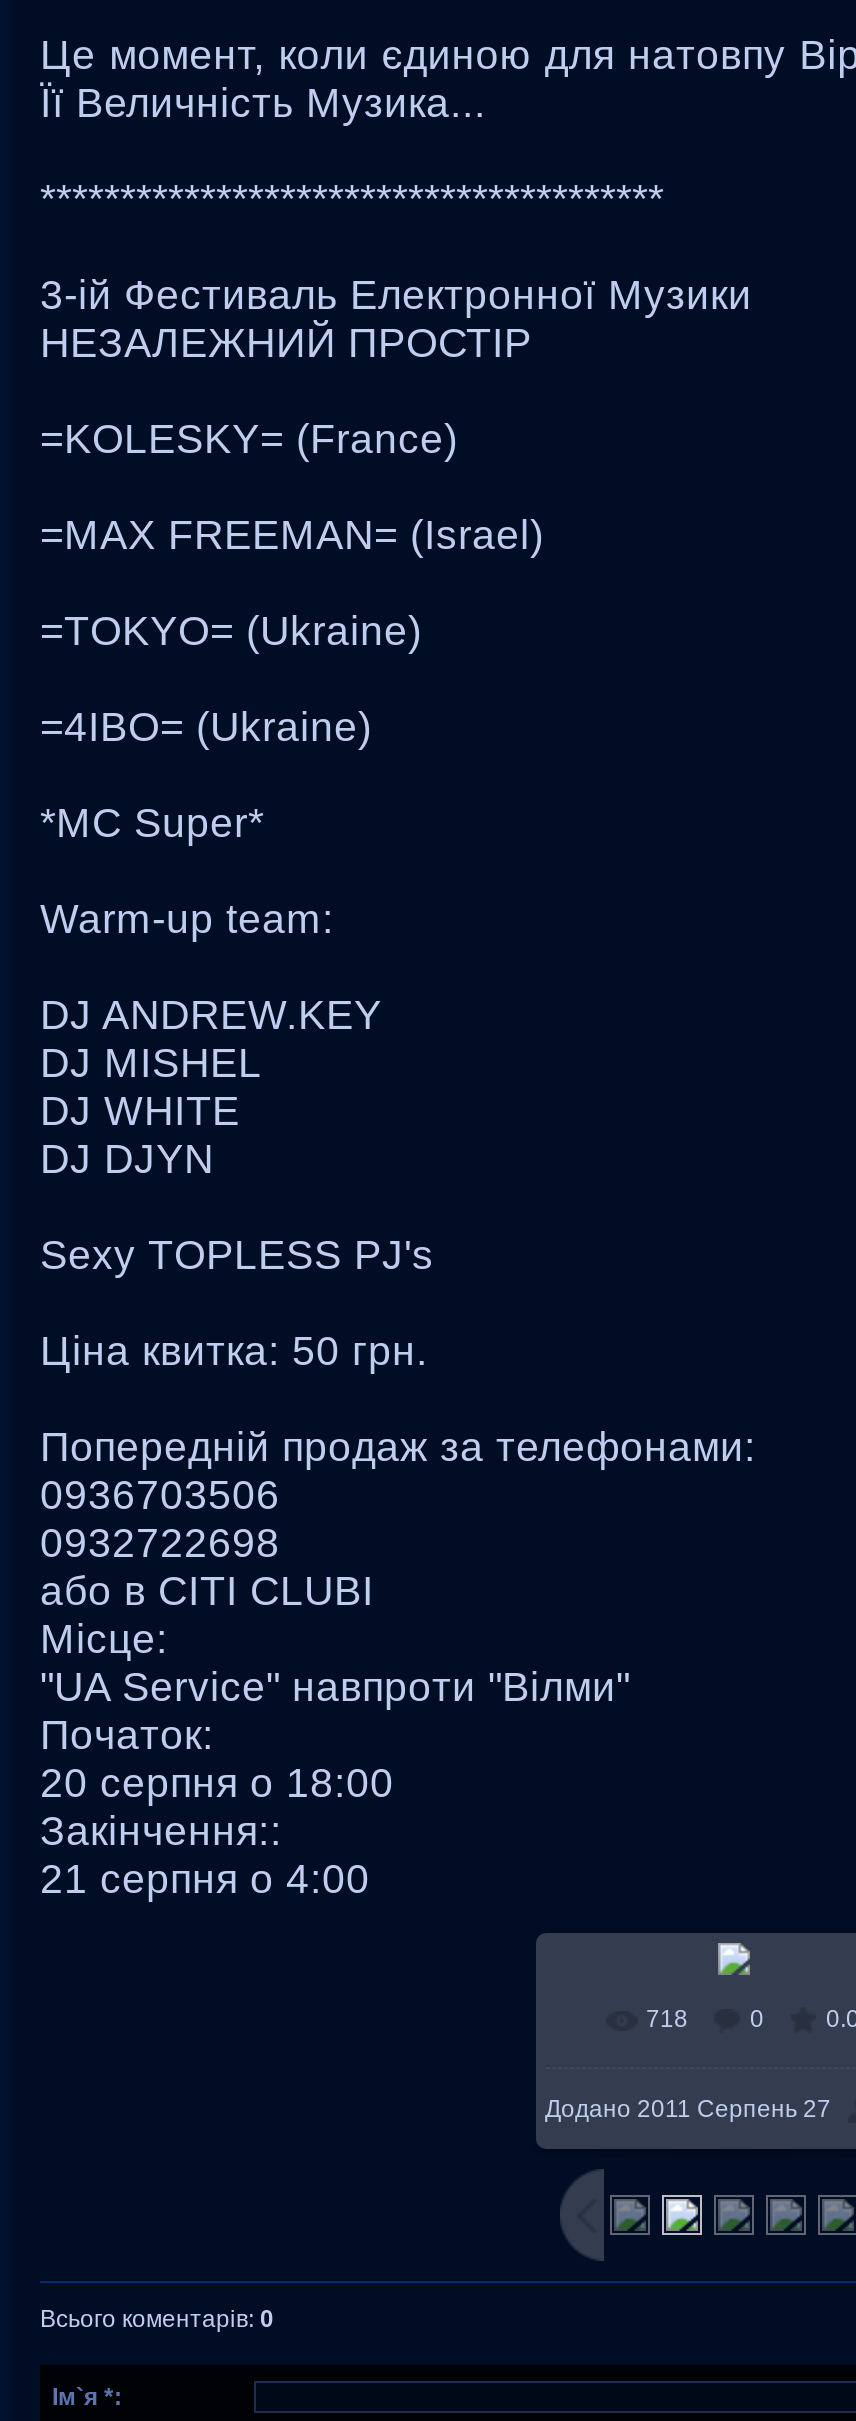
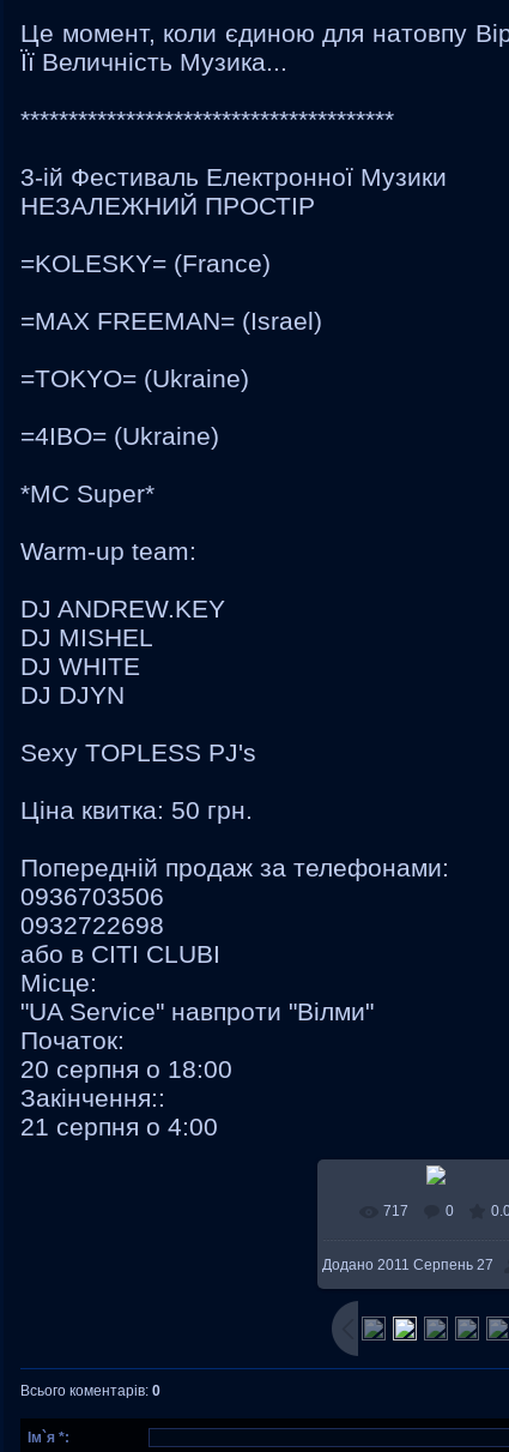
[646,2004,688,2032] 718 -> [383,1202,408,1219] 717

